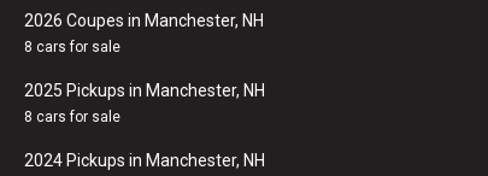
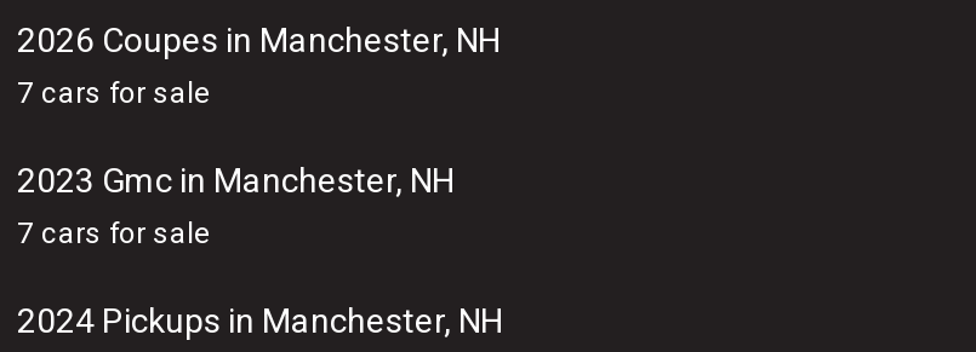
[24,39,120,55] 8 cars for sale -> [17,76,211,110] 7 cars for sale
[24,81,265,100] 2025 Pickups in Manchester, NH -> [17,161,453,200] 2023 Gmc in Manchester, NH
[24,108,120,125] 8 cars for sale -> [17,217,211,250] 7 cars for sale

